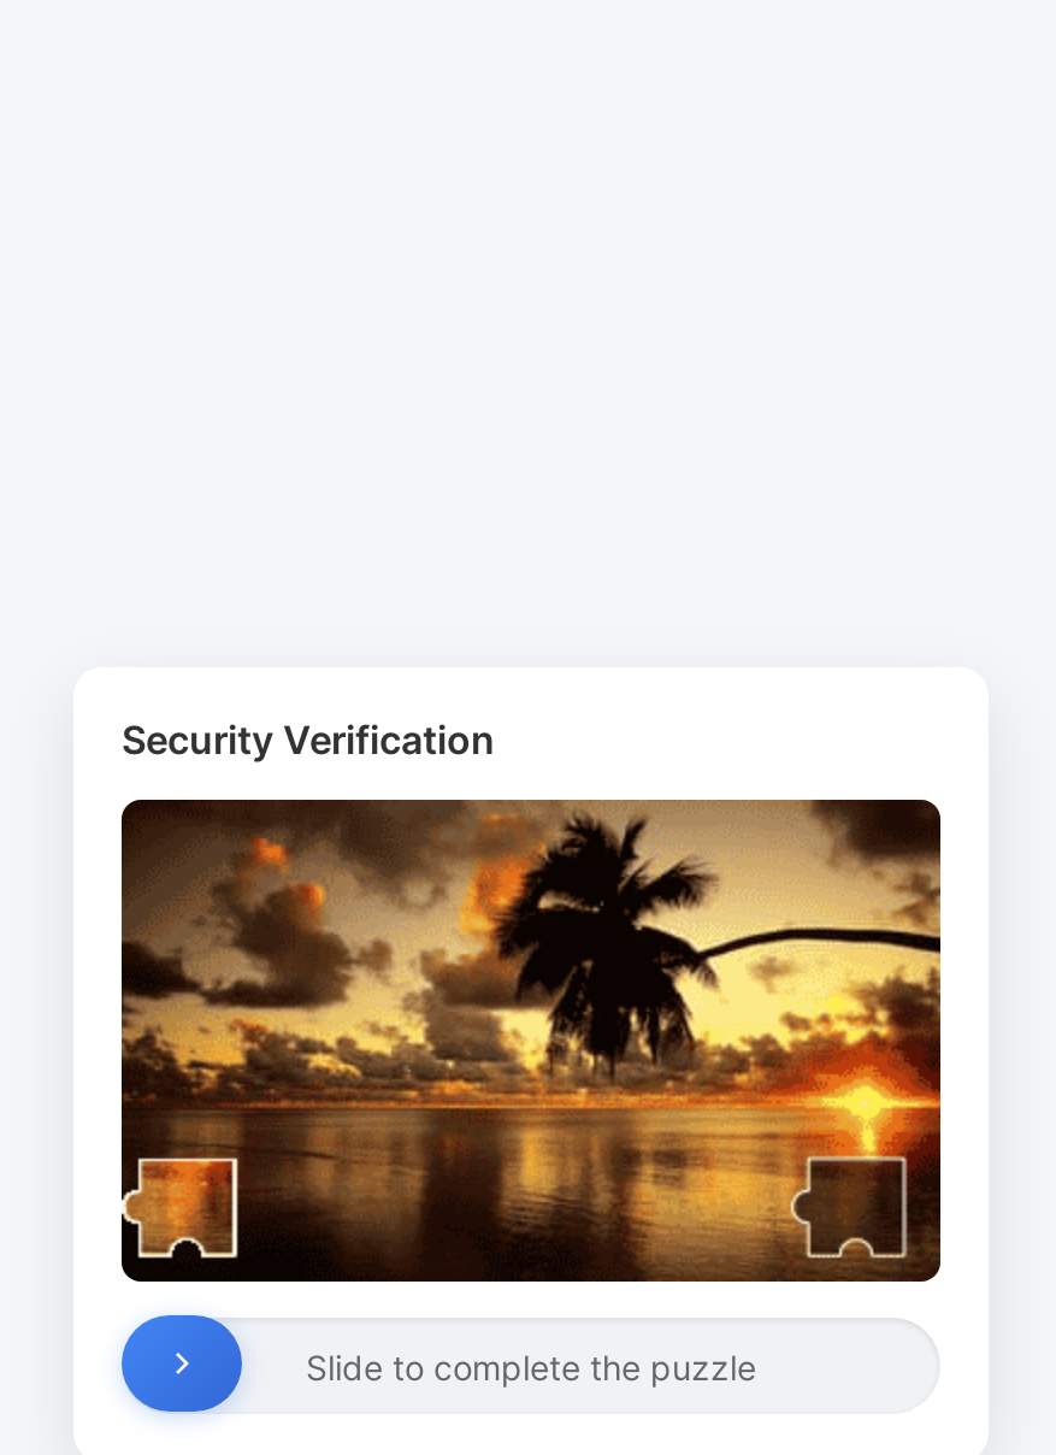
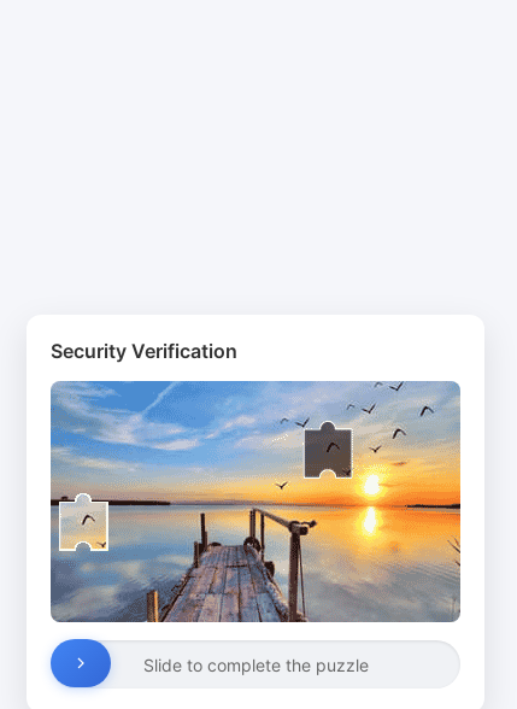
[119,797,943,1284] [image] -> [49,380,462,623] [image]

